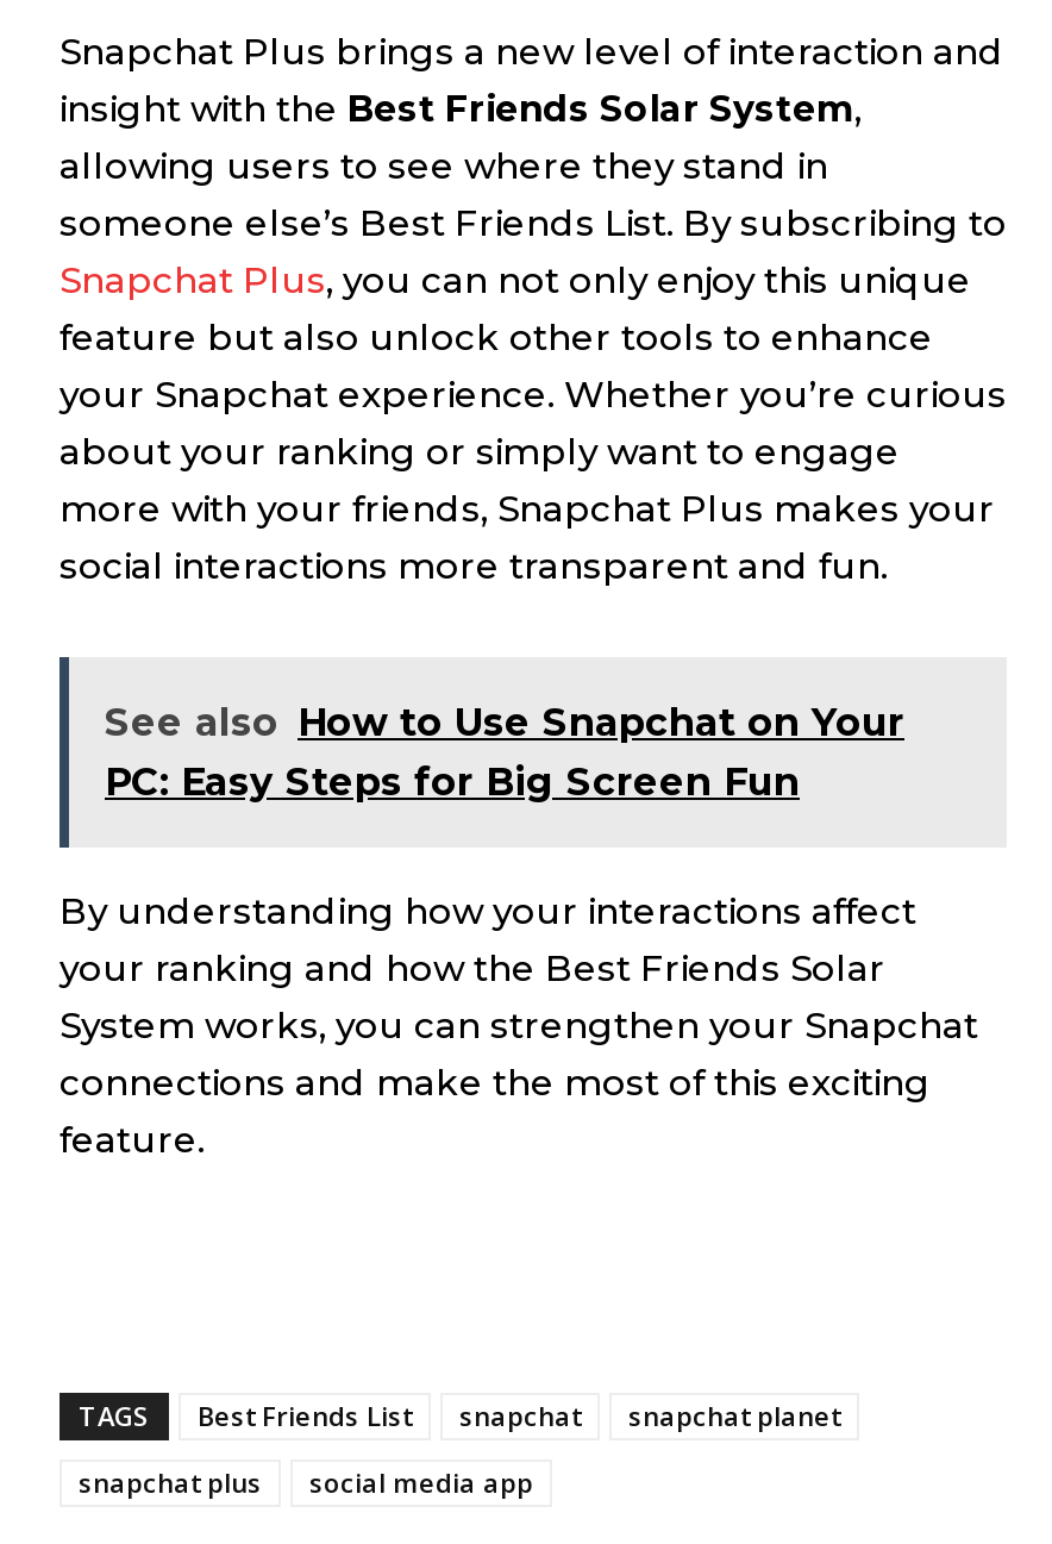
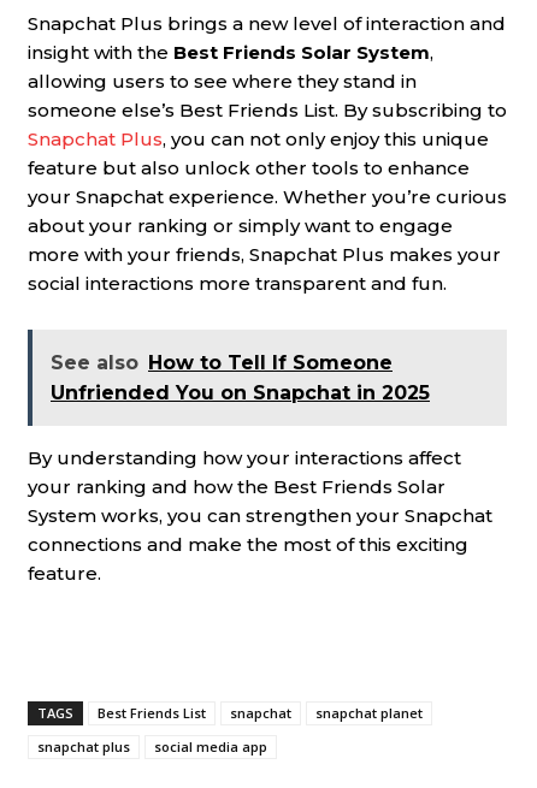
[105,700,904,805] See also How to Use Snapchat on Your | PC: Easy Steps for Big Screen Fun -> [51,351,430,404] See also How to Tell If Someone | Unfriended You on Snapchat in 2025

